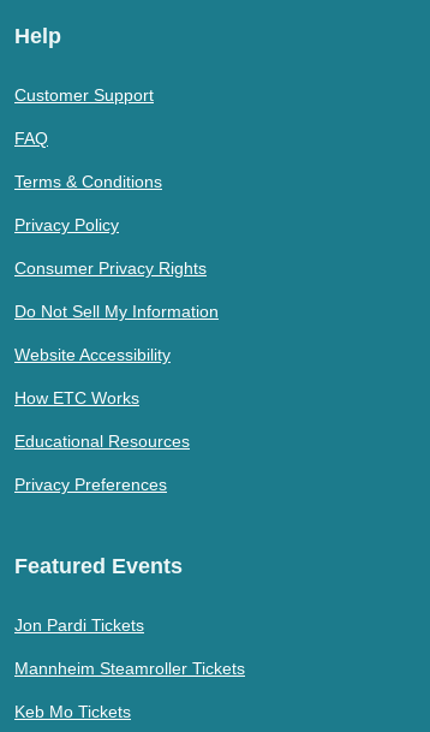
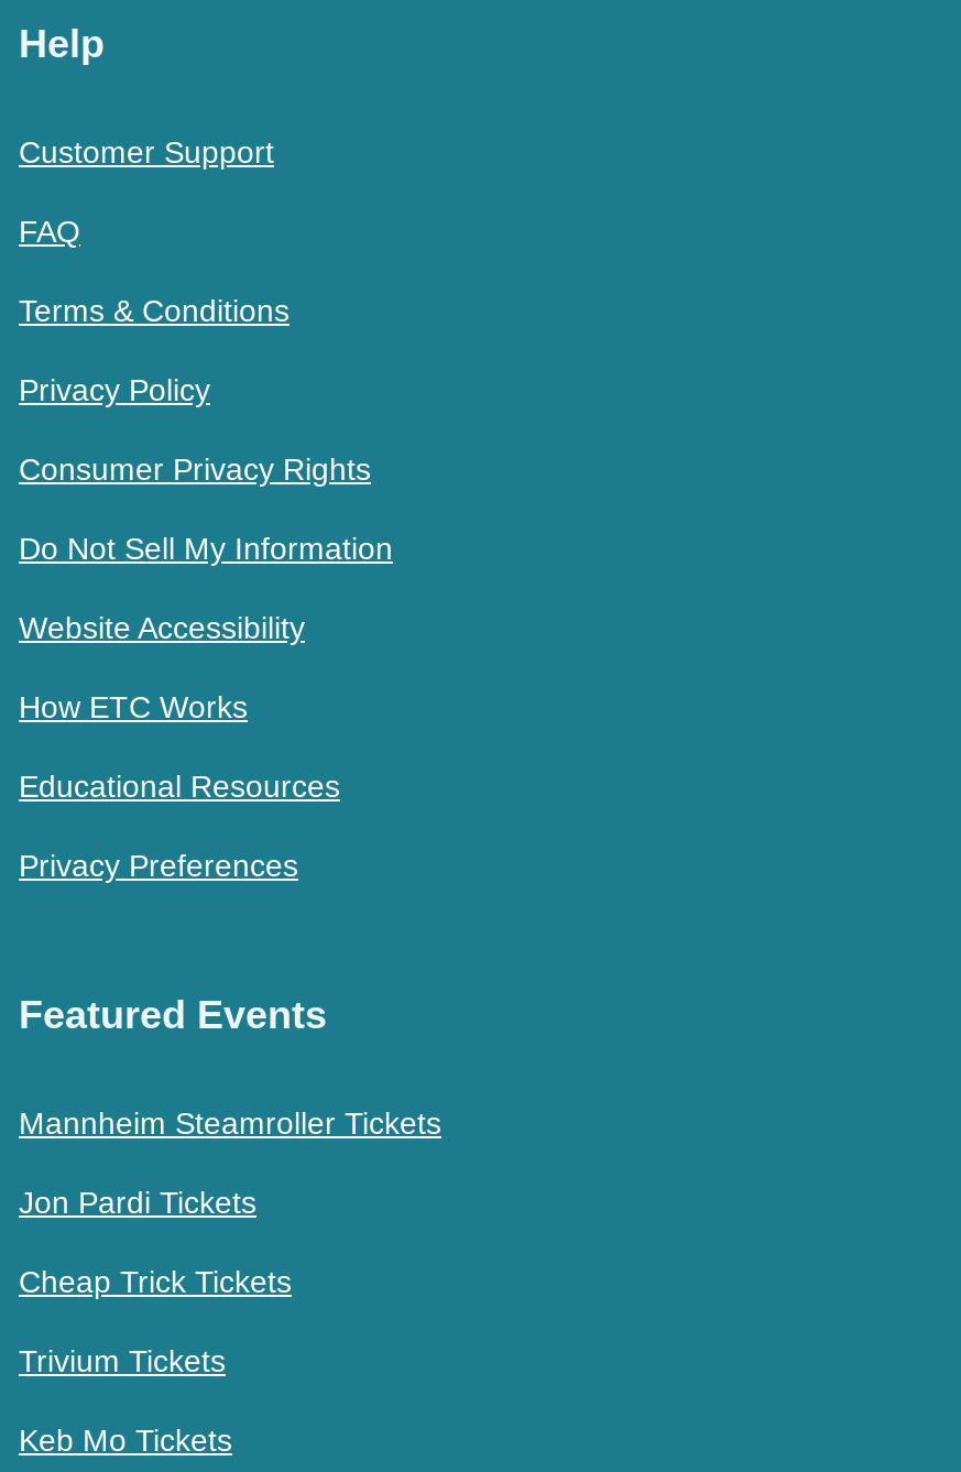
none -> [19,1264,292,1378] Cheap Trick Tickets | Trivium Tickets
moved [14,659,245,678] -> [19,1105,441,1141]: Mannheim Steamroller Tickets

